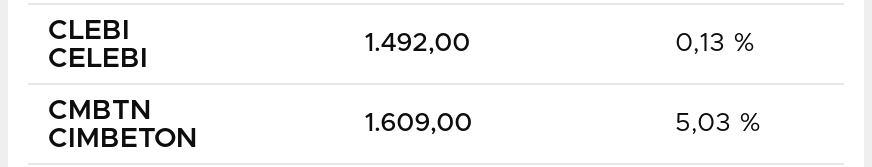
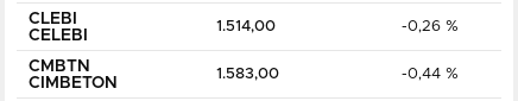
[364,31,470,57] 1.492,00 -> [216,19,276,34] 1.514,00
[675,31,755,57] 0,13 % -> [401,19,458,34] -0,26 %
[364,111,472,137] 1.609,00 -> [216,67,279,82] 1.583,00
[675,111,761,137] 5,03 % -> [401,67,458,82] -0,44 %

